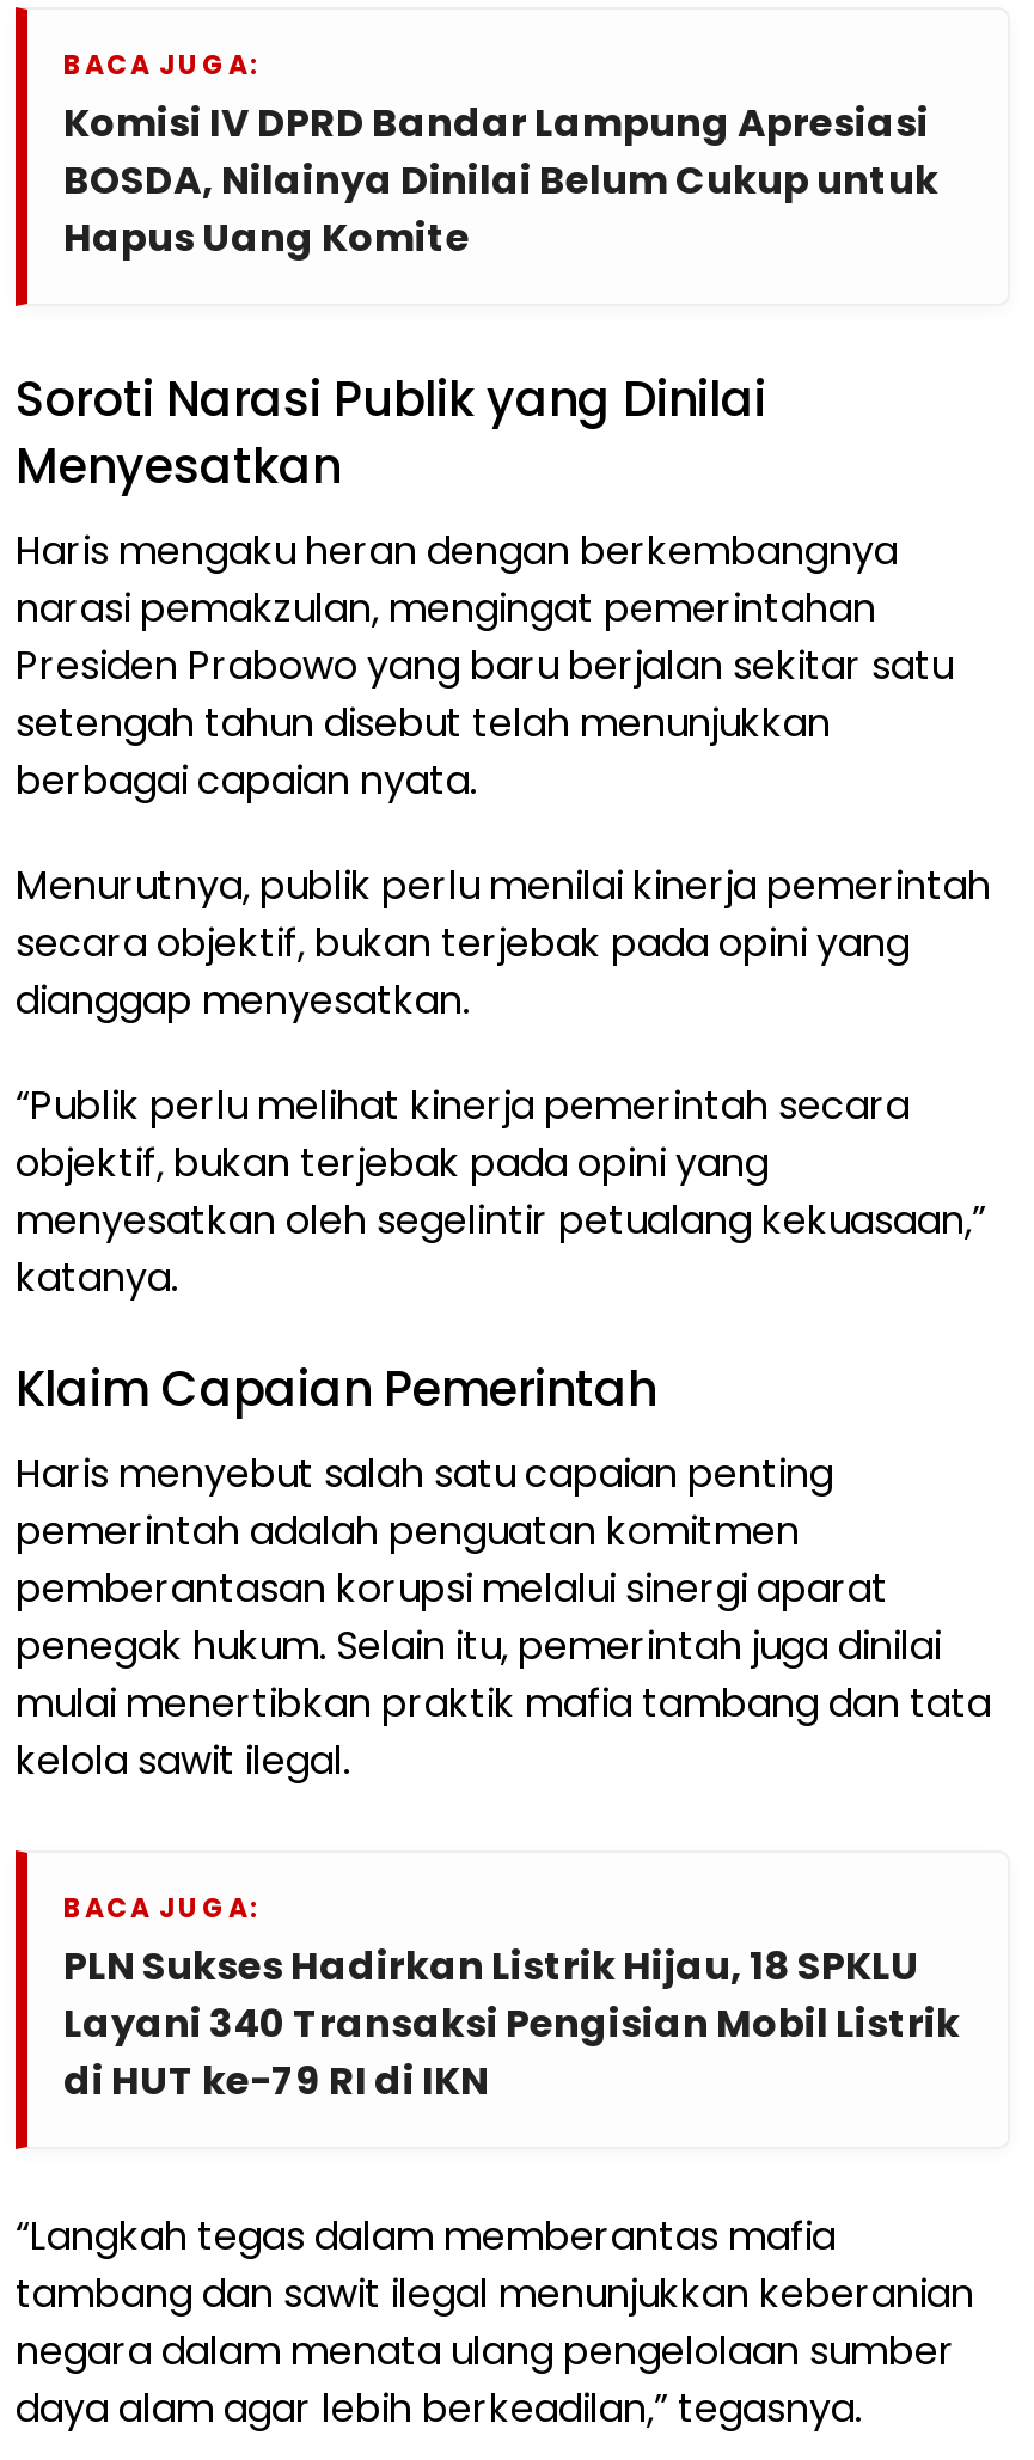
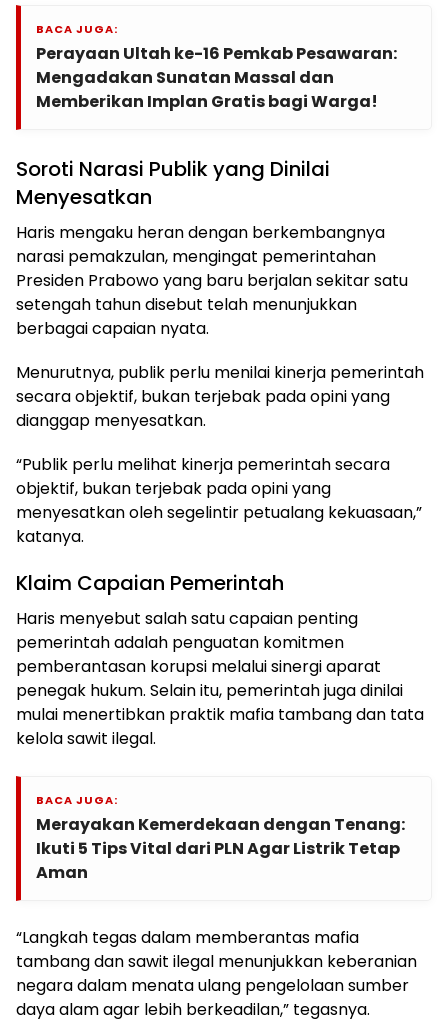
[63,96,938,265] Komisi IV DPRD Bandar Lampung Apresiasi | BOSDA, Nilainya Dinilai Belum Cukup untuk | Hapus Uang Komite -> [36,42,397,113] Perayaan Ultah ke-16 Pemkab Pesawaran: | Mengadakan Sunatan Massal dan | Memberikan Implan Gratis bagi Warga!
[63,1939,960,2109] PLN Sukses Hadirkan Listrik Hijau, 18 SPKLU | Layani 340 Transaksi Pengisian Mobil Listrik | di HUT ke-79 RI di IKN -> [36,813,405,884] Merayakan Kemerdekaan dengan Tenang: | Ikuti 5 Tips Vital dari PLN Agar Listrik Tetap | Aman

